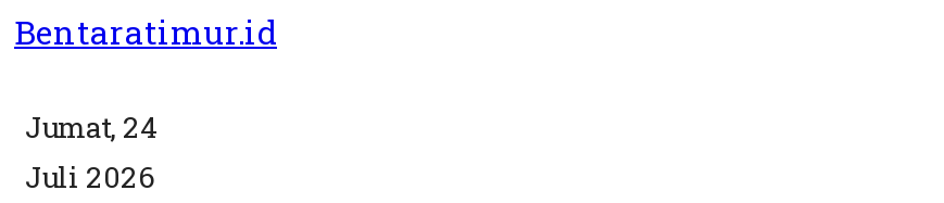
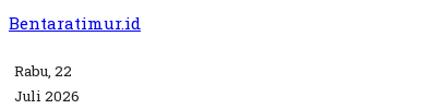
[25,108,158,147] Jumat, 24 -> [14,61,72,81] Rabu, 22

